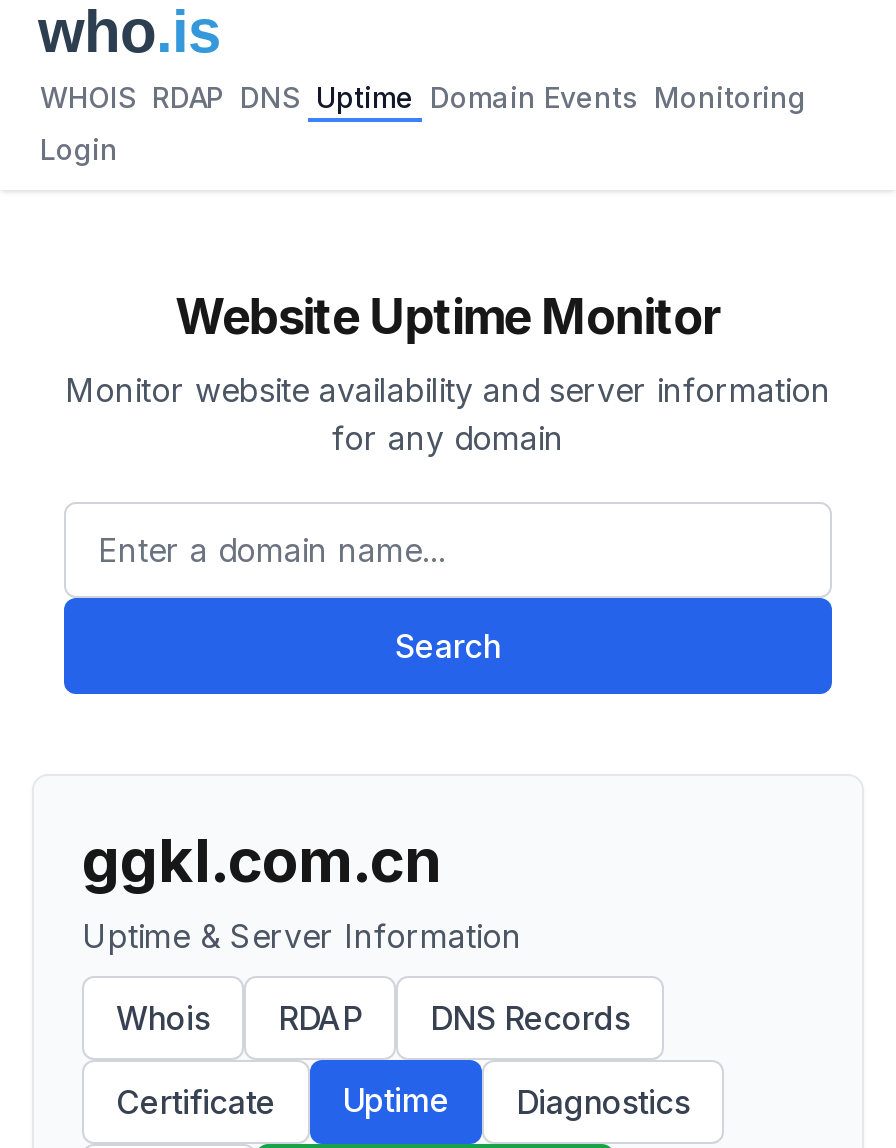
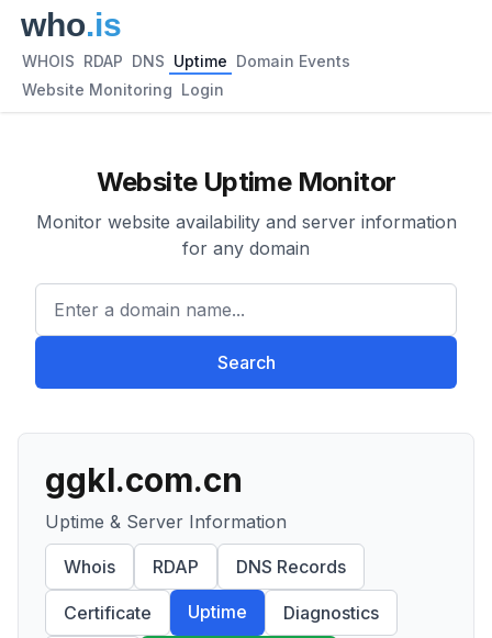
[40,80,806,114] WHOIS RDAP DNS Uptime Domain Events Monitoring -> [22,52,350,70] WHOIS RDAP DNS Uptime Domain Events
[40,132,118,166] Login -> [22,80,224,99] Website Monitoring Login

